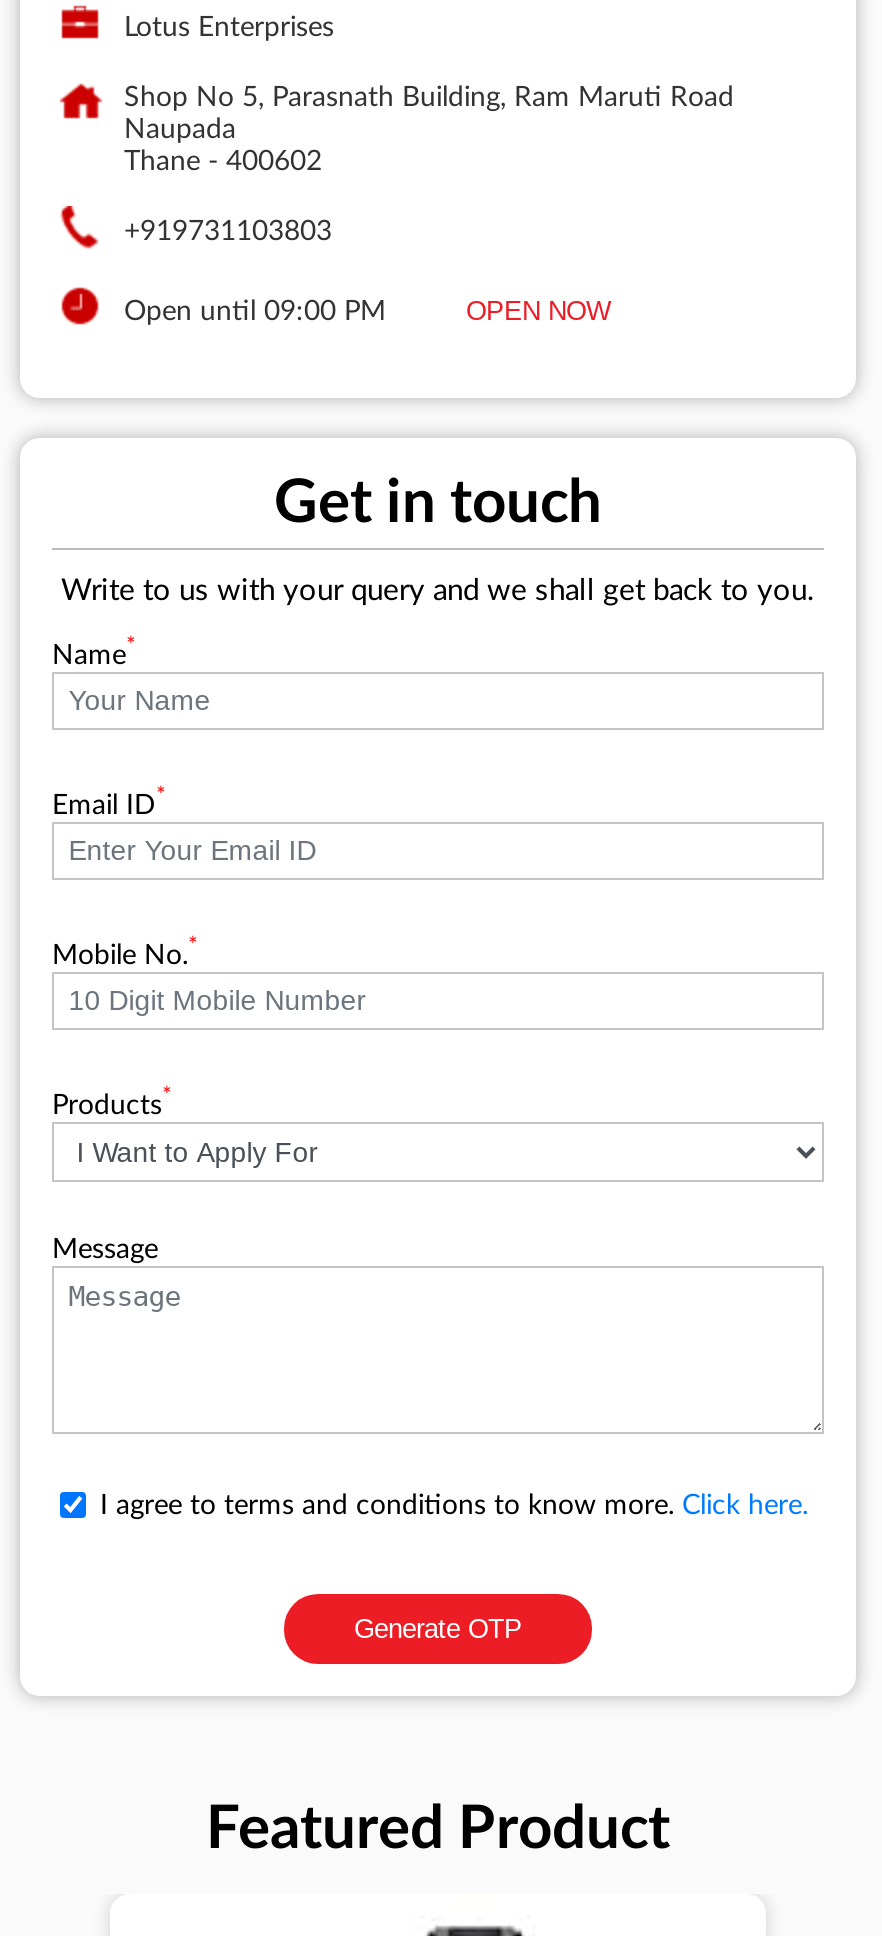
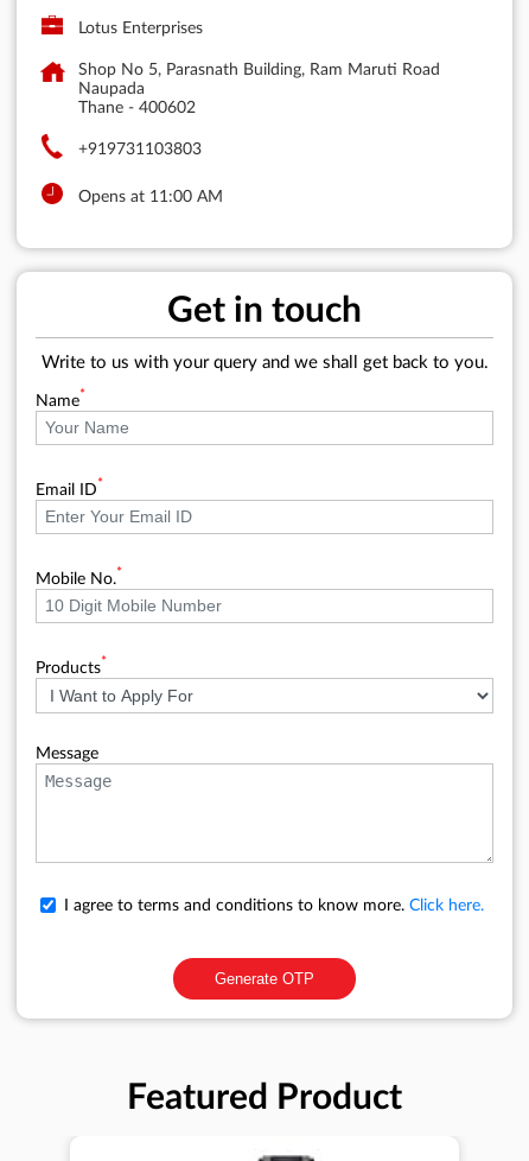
[124,296,610,326] Open until 09:00 PM | OPEN NOW -> [78,189,223,205] Opens at 11:00 AM

